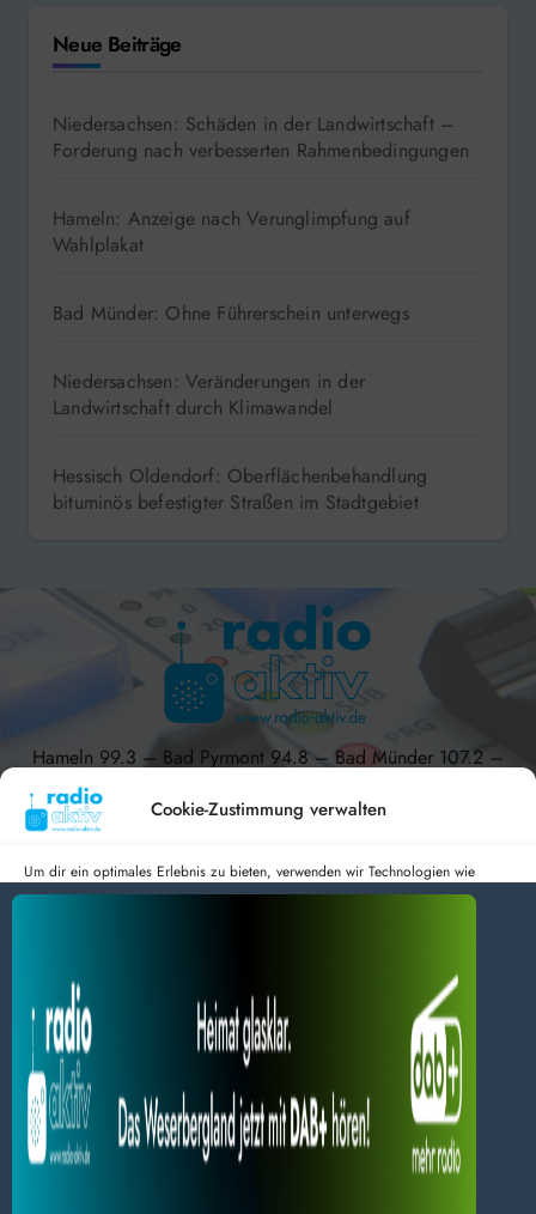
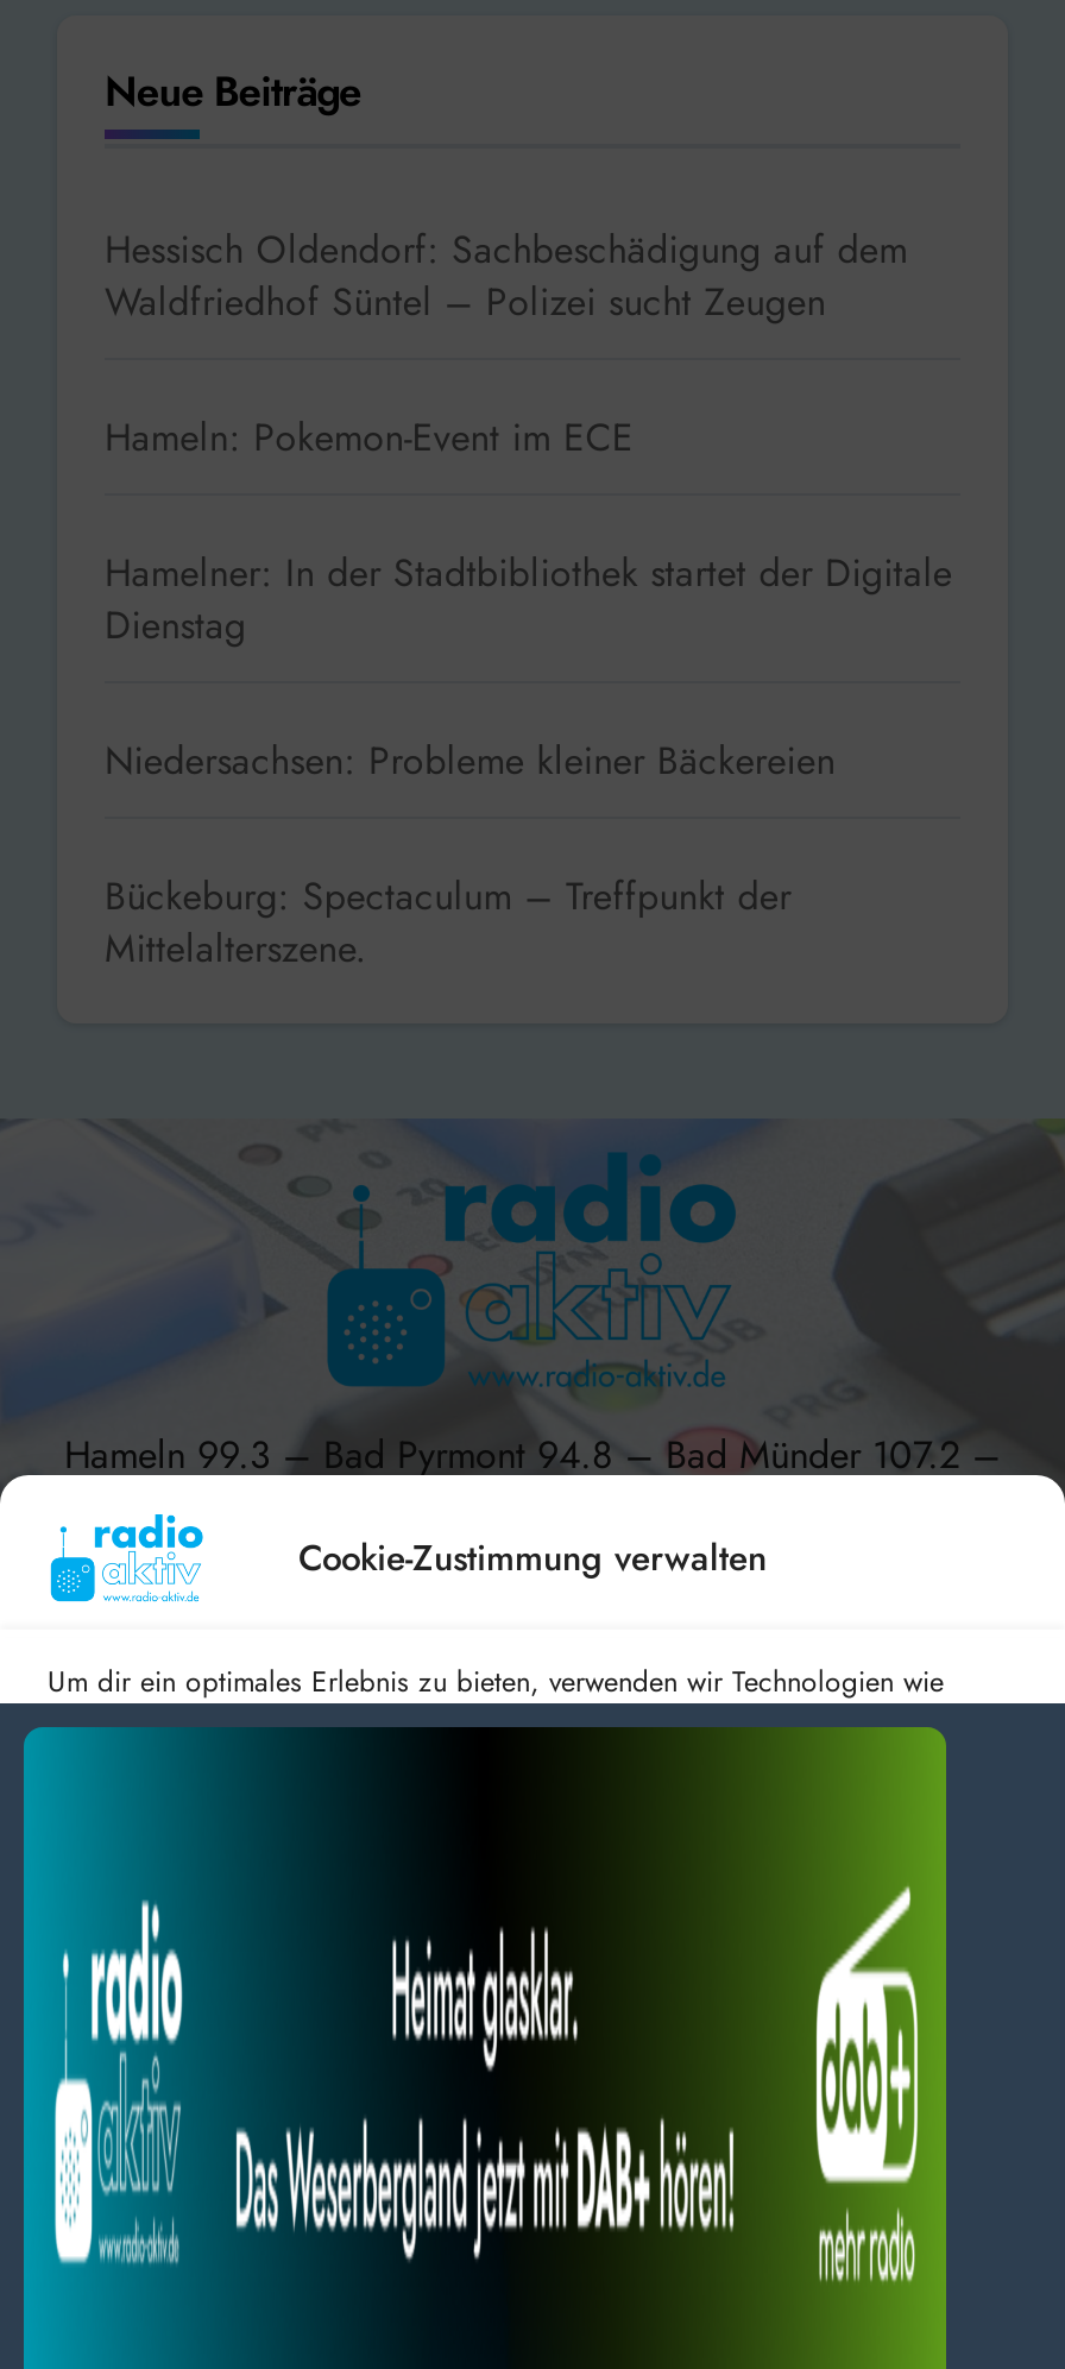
[53,111,469,165] Niedersachsen: Schäden in der Landwirtschaft – | Forderung nach verbesserten Rahmenbedingungen -> [105,223,908,330] Hessisch Oldendorf: Sachbeschädigung auf dem | Waldfriedhof Süntel – Polizei sucht Zeugen
[53,205,410,259] Hameln: Anzeige nach Verunglimpfung auf | Wahlplakat -> [105,411,634,466] Hameln: Pokemon-Event im ECE
[53,300,409,327] Bad Münder: Ohne Führerschein unterwegs -> [105,547,952,654] Hamelner: In der Stadtbibliothek startet der Digitale | Dienstag
[53,368,365,422] Niedersachsen: Veränderungen in der | Landwirtschaft durch Klimawandel -> [105,734,835,789] Niedersachsen: Probleme kleiner Bäckereien
[53,463,427,516] Hessisch Oldendorf: Oberflächenbehandlung | bituminös befestigter Straßen im Stadtgebiet -> [105,870,791,977] Bückeburg: Spectaculum – Treffpunkt der | Mittelalterszene.

